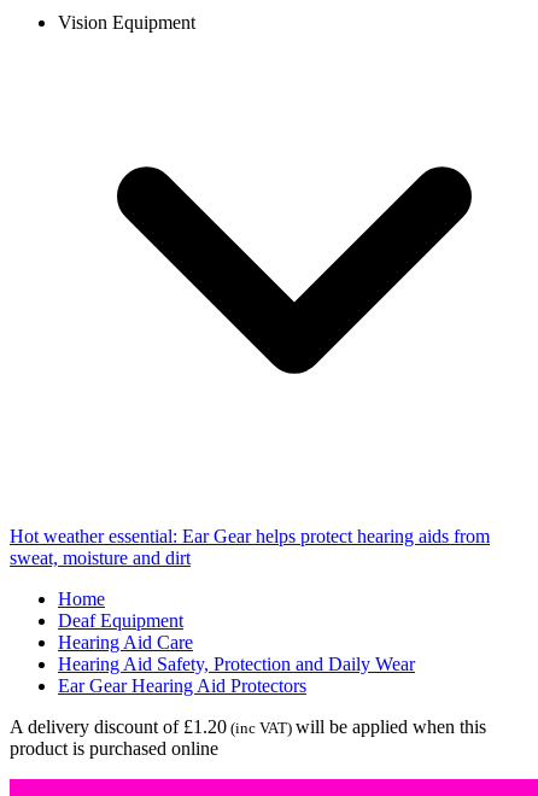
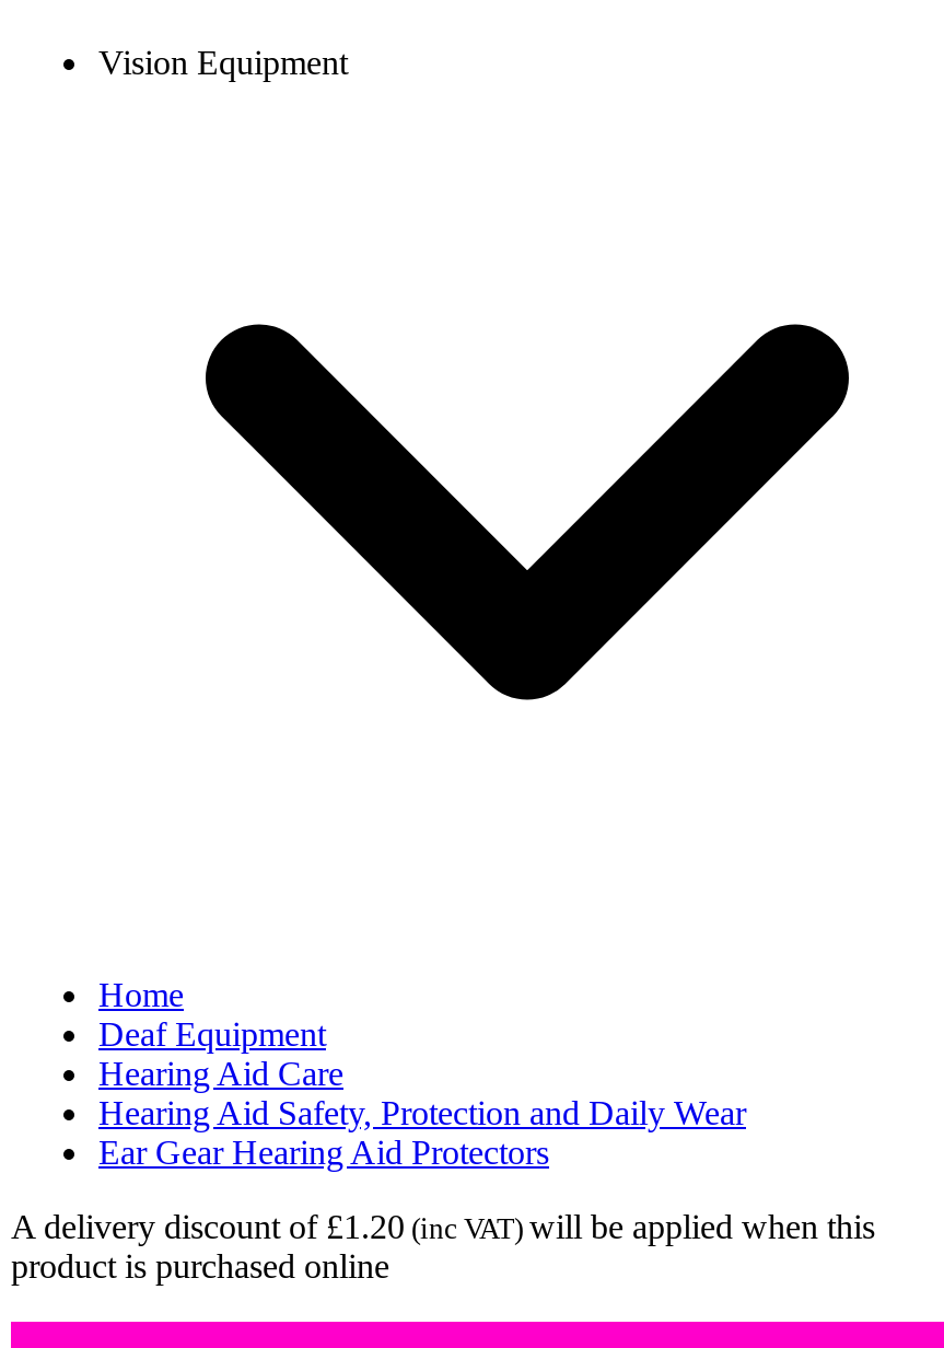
[10,526,490,569] Hot weather essential: Ear Gear helps protect hearing aids from | sweat, moisture and dirt -> none

